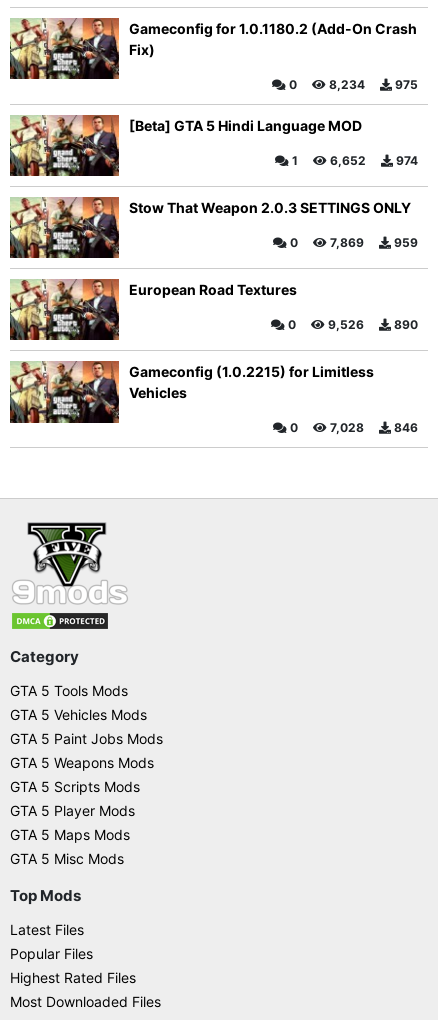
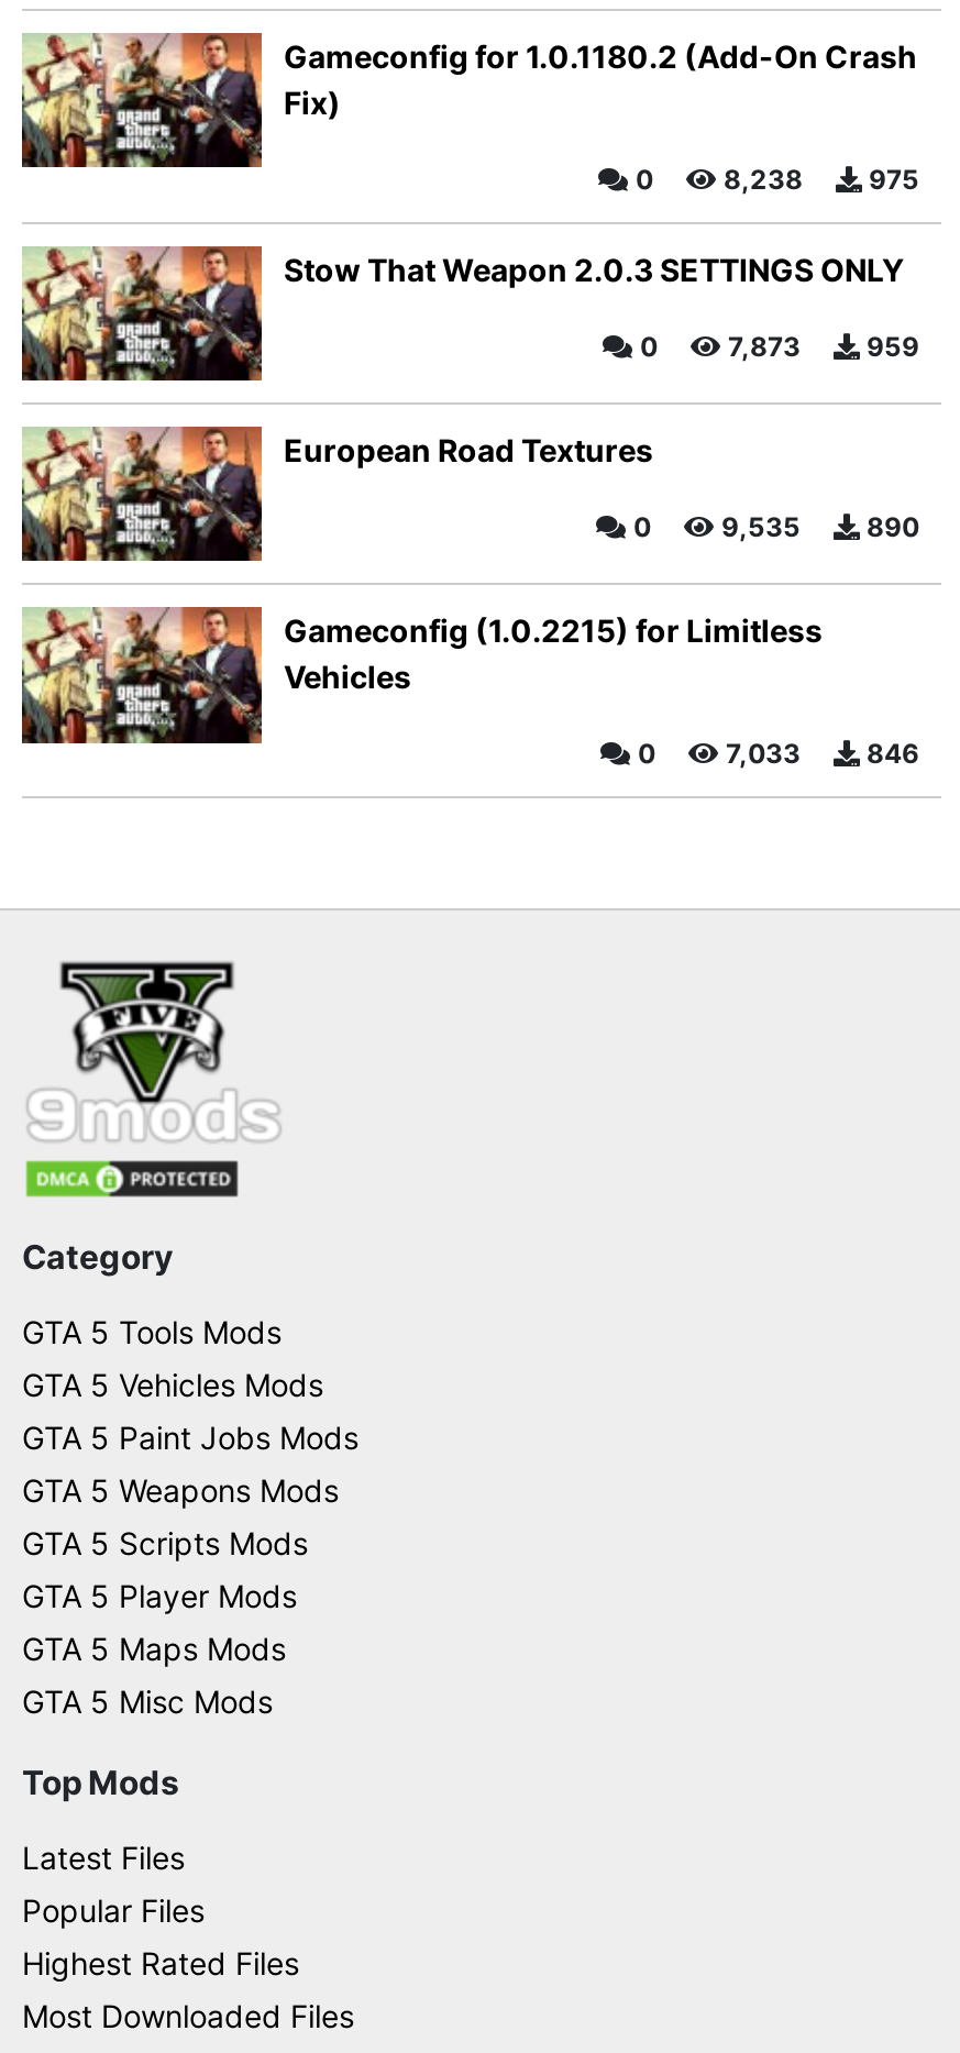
[286,76,418,91] 0 8,234 975 -> [629,163,919,196] 0 8,238 975
[129,116,418,167] [Beta] GTA 5 Hindi Language MOD | 974 | 6,652 | 1 -> none
[287,235,418,250] 0 7,869 959 -> [633,330,919,363] 0 7,873 959
[285,317,418,332] 0 9,526 890 -> [627,511,919,544] 0 9,535 890
[287,420,418,435] 0 7,028 846 -> [631,738,919,771] 0 7,033 846

